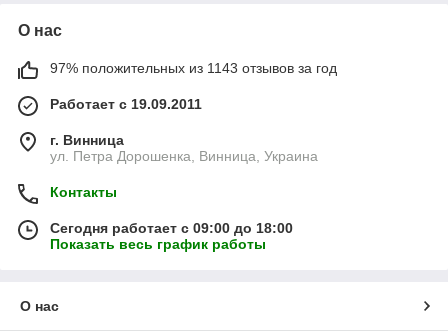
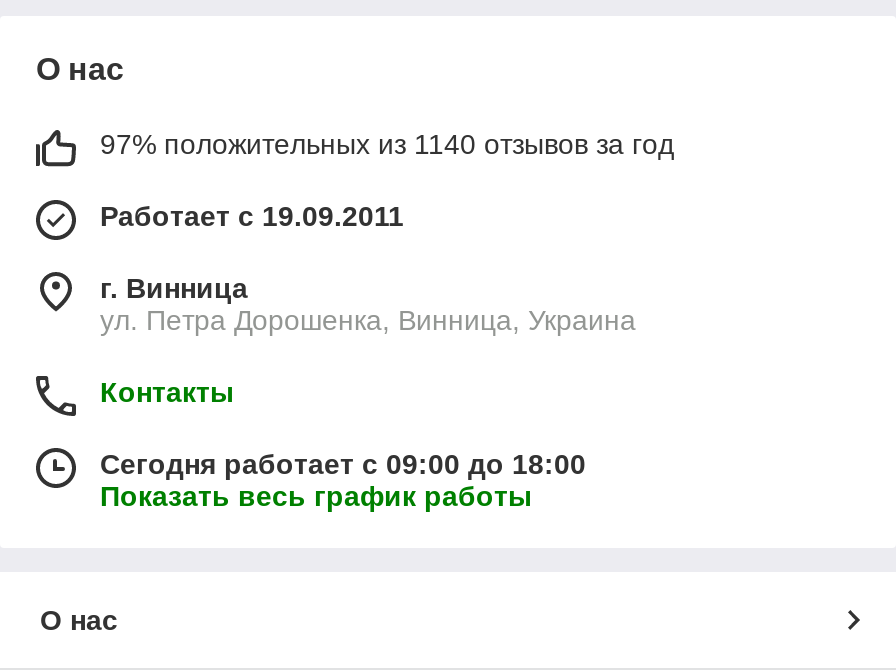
[50,60,337,76] 97% положительных из 1143 отзывов за год -> [100,128,674,160] 97% положительных из 1140 отзывов за год

